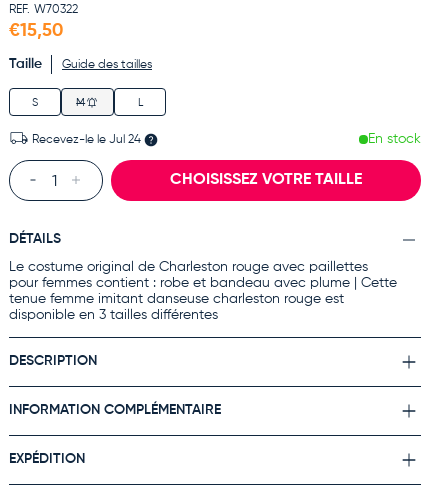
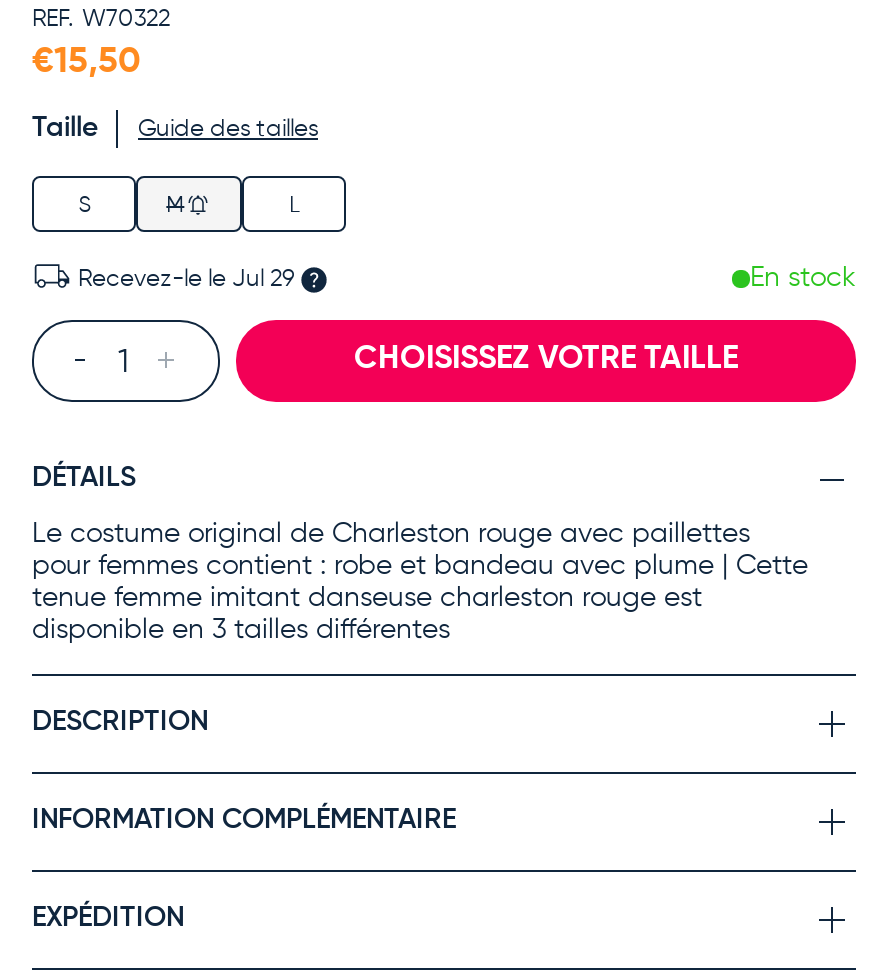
[32,134,141,146] Recevez-le le Jul 24 -> [78,268,294,292] Recevez-le le Jul 29

